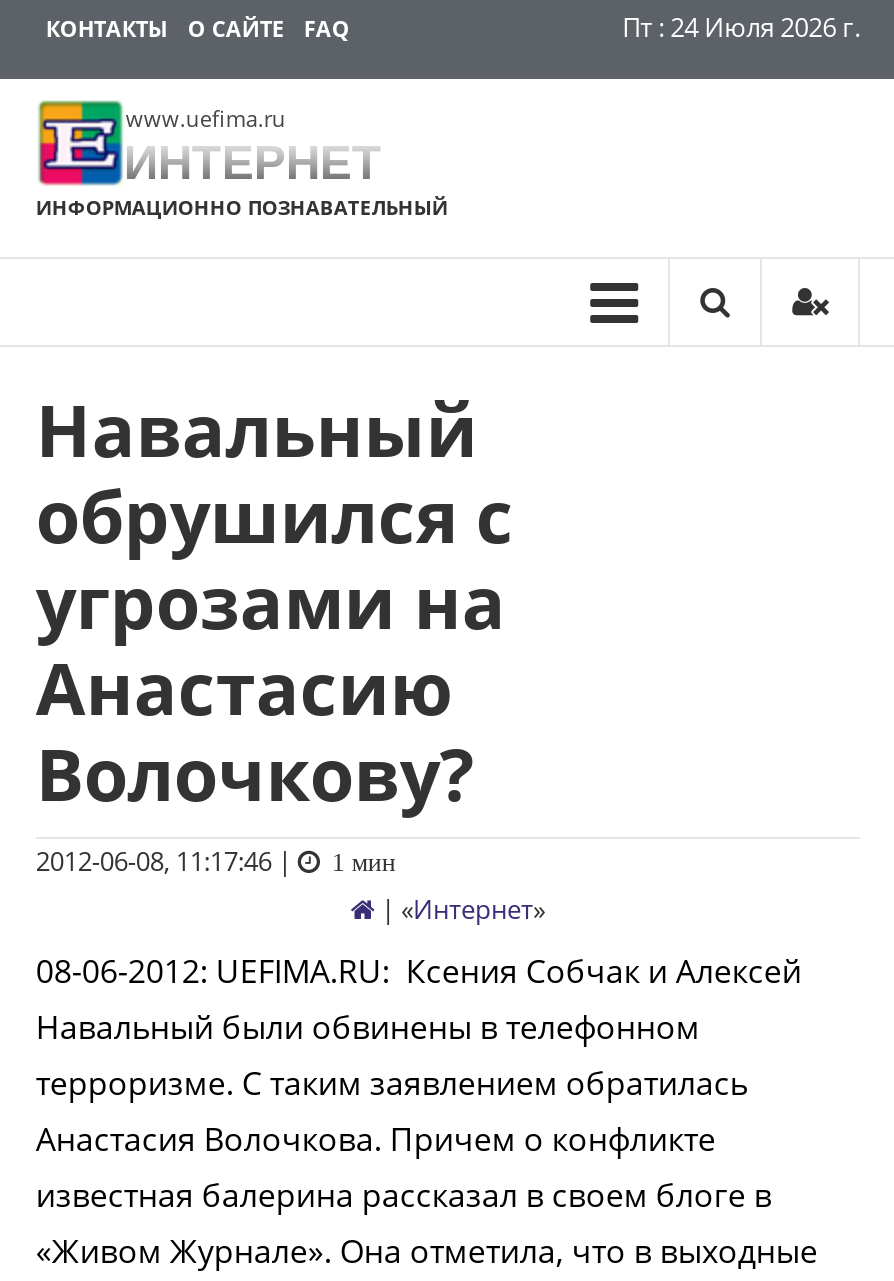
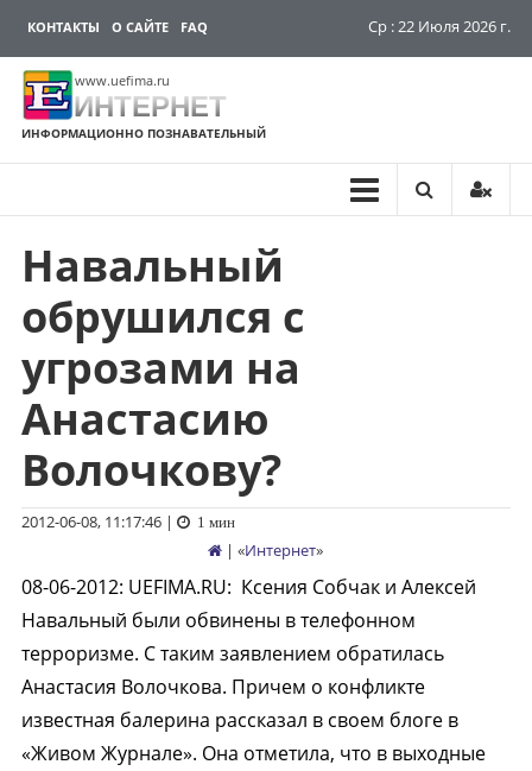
[622,9,860,45] Пт : 24 Июля 2026 г. -> [368,15,511,37] Ср : 22 Июля 2026 г.

